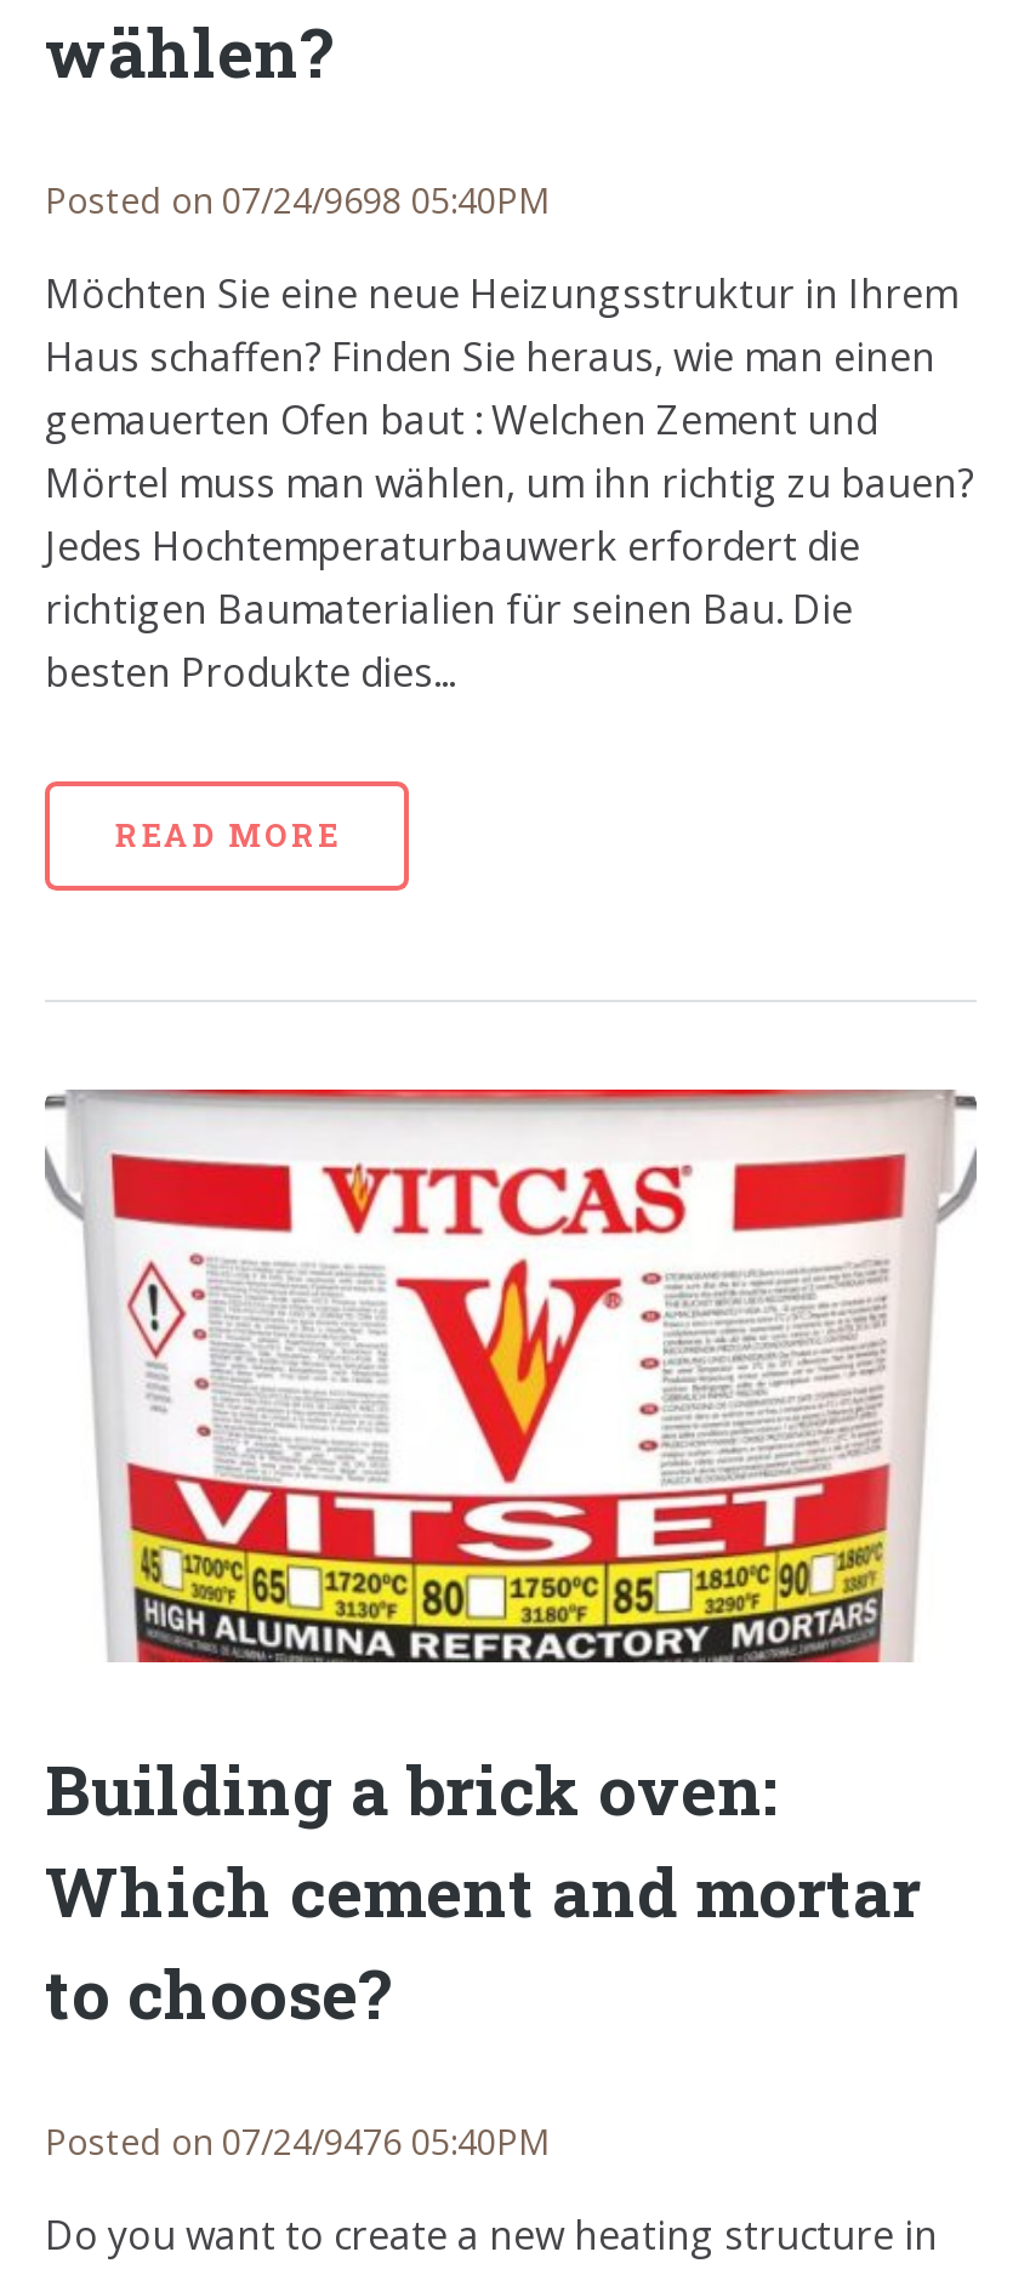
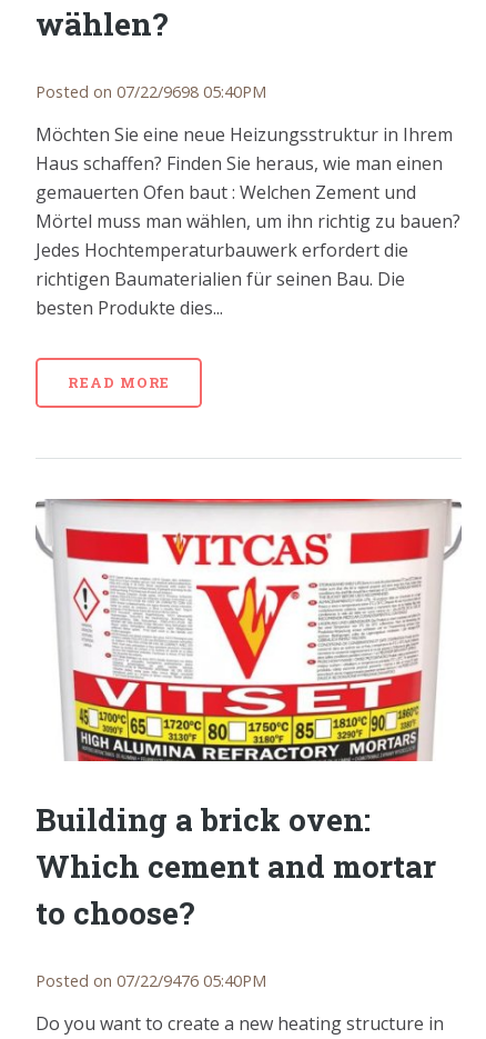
[45,177,550,223] Posted on 07/24/9698 05:40PM -> [36,81,266,102] Posted on 07/22/9698 05:40PM
[45,2119,550,2165] Posted on 07/24/9476 05:40PM -> [36,970,266,991] Posted on 07/22/9476 05:40PM

